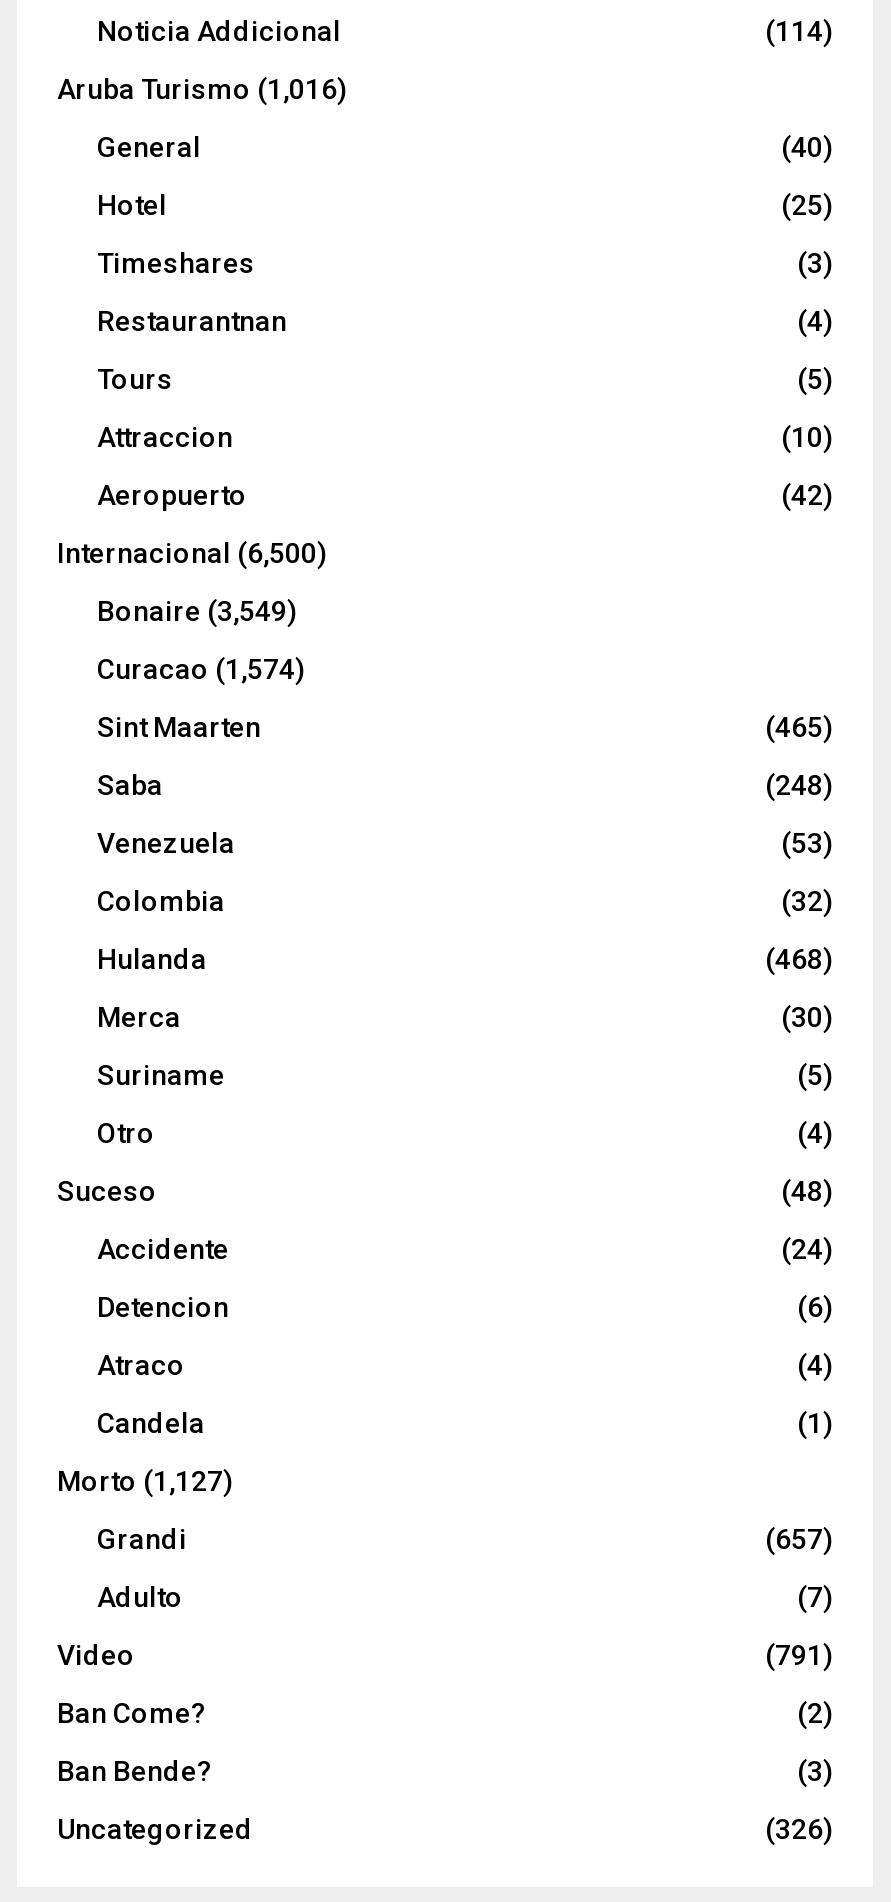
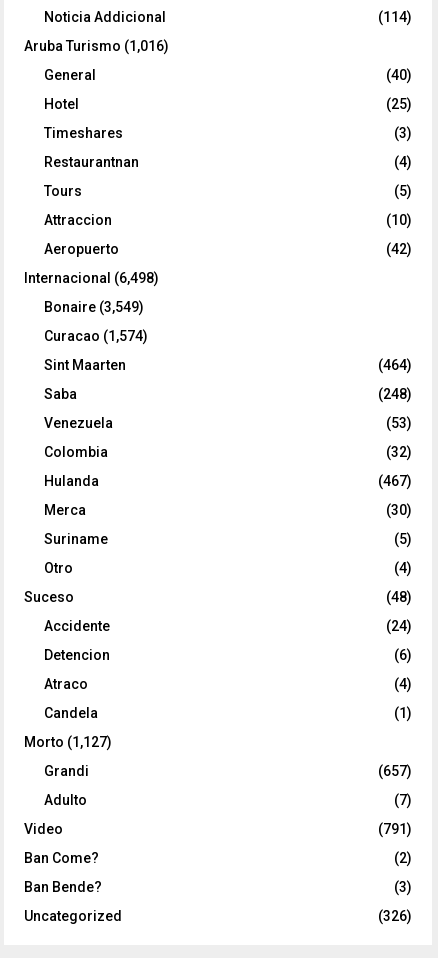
[57,536,327,568] Internacional (6,500) -> [24,270,159,286] Internacional (6,498)
[765,710,833,742] (465) -> [378,357,412,373] (464)
[765,942,833,974] (468) -> [378,473,412,489] (467)

